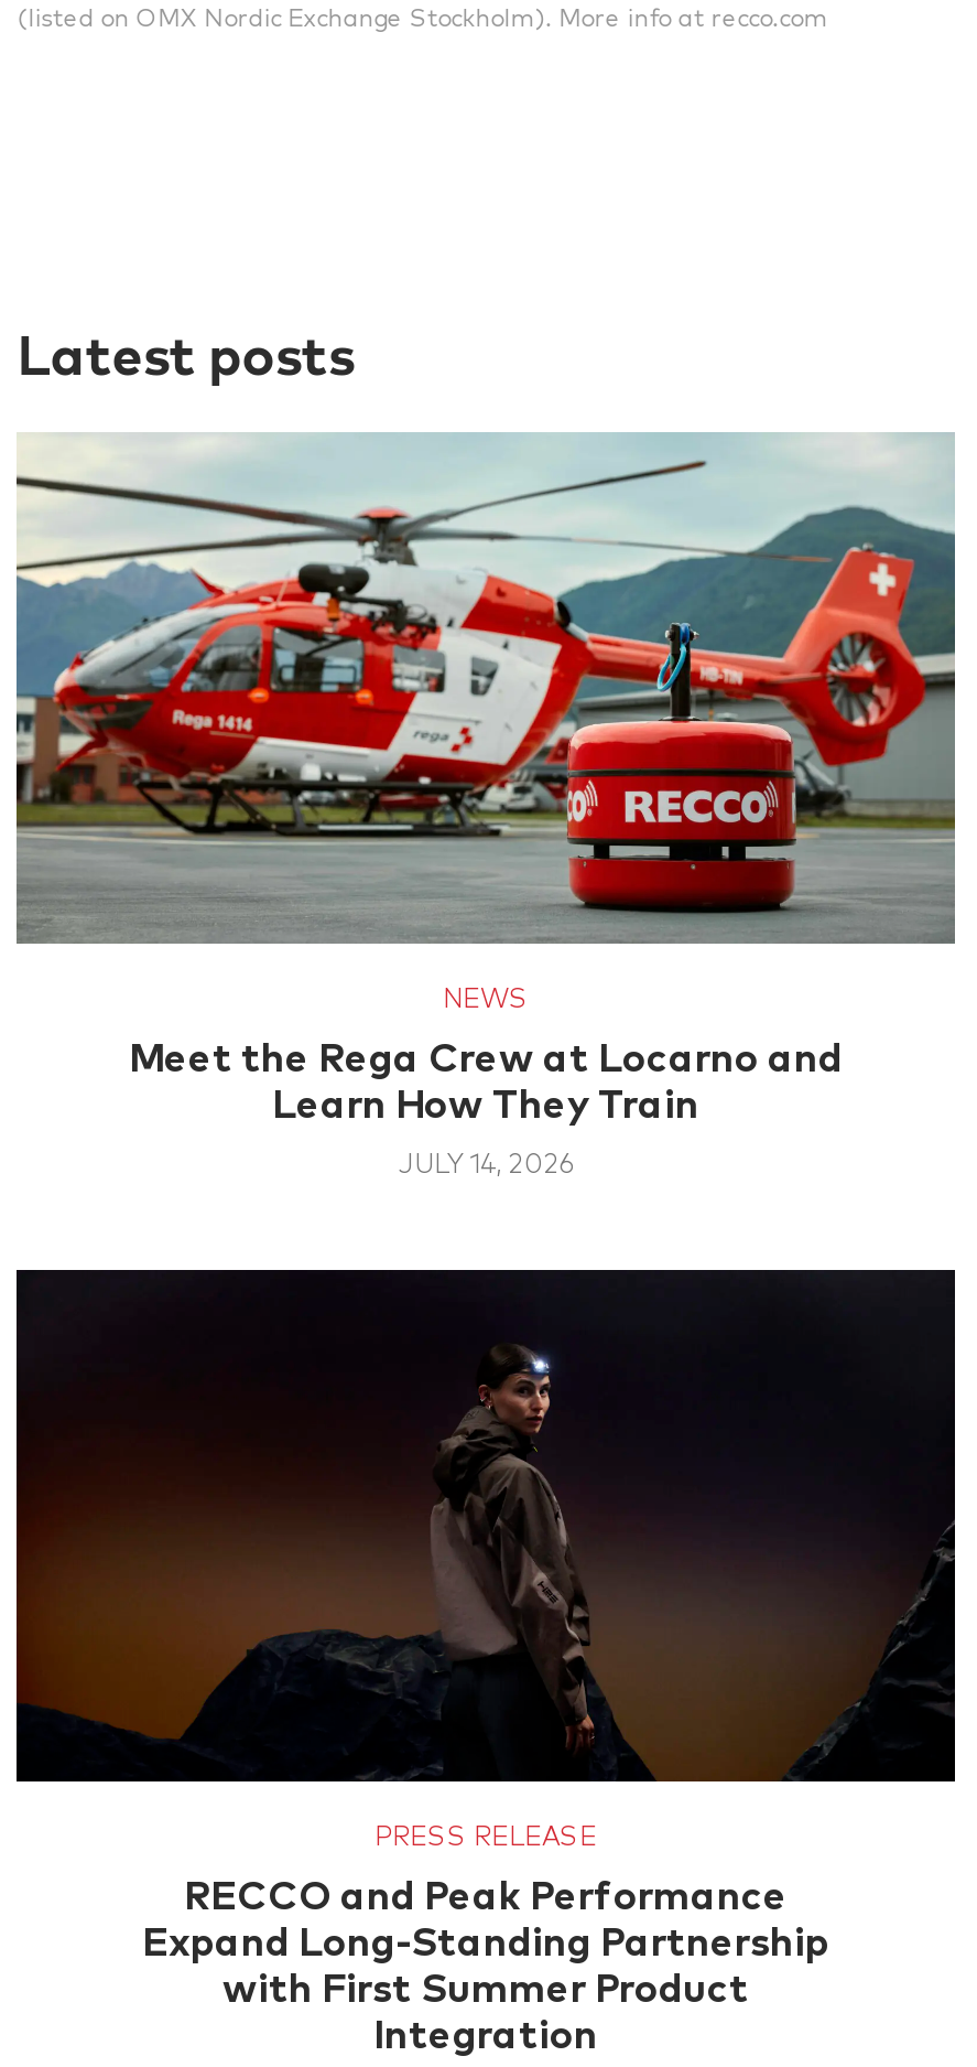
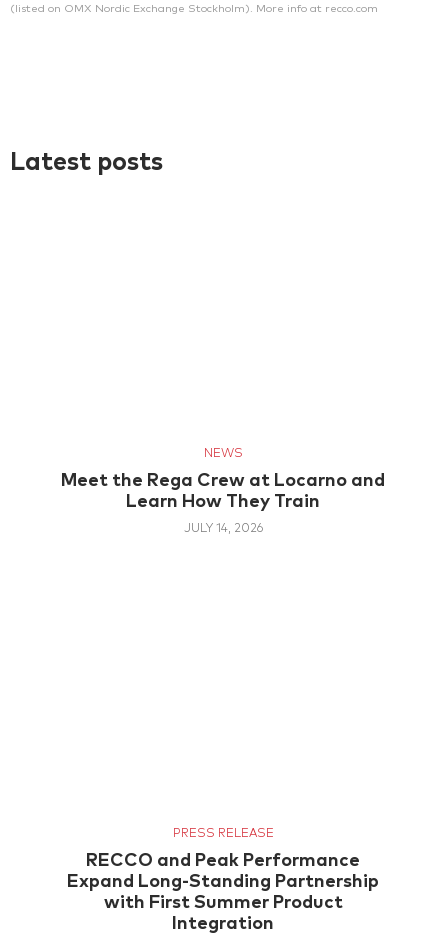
[14,432,957,946] [image] -> none
[14,1268,957,1784] [image] -> none

